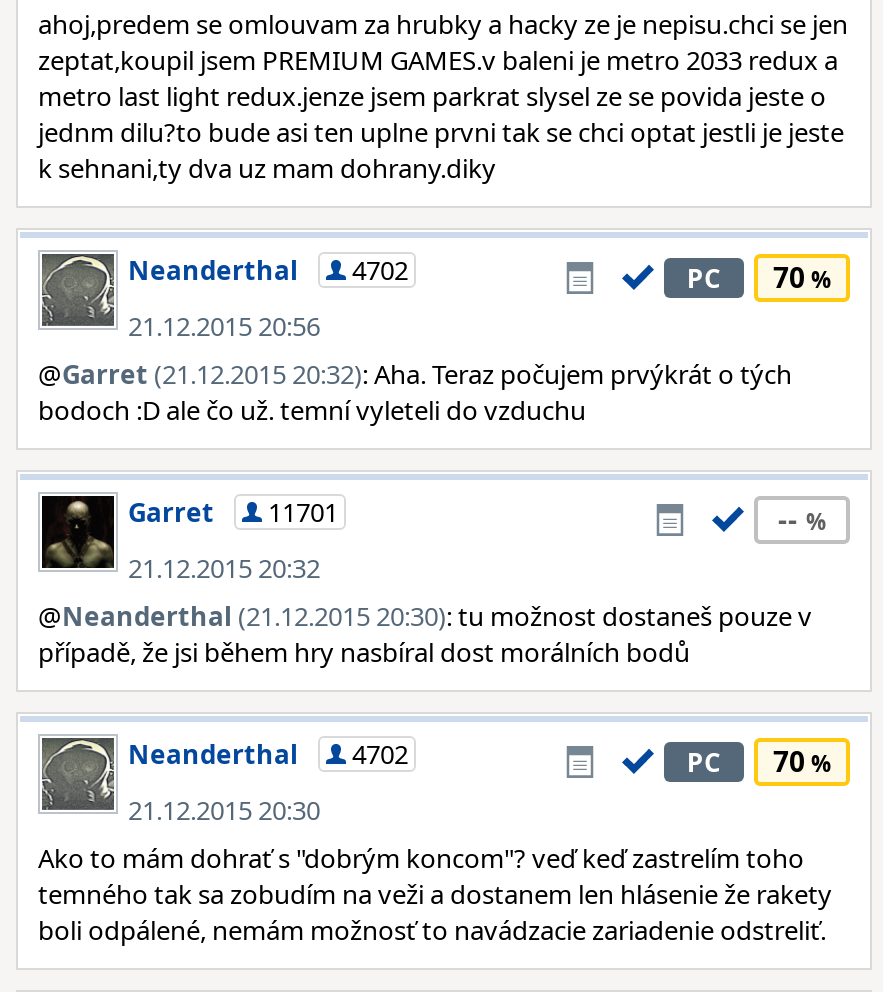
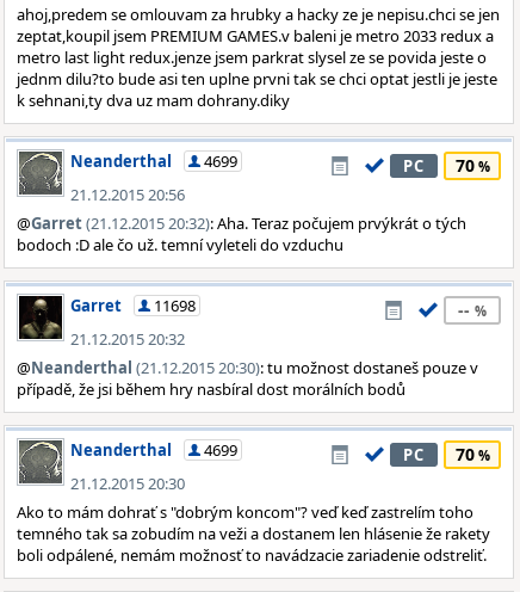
[128,252,408,288] Neanderthal 4702 -> [70,150,237,172] Neanderthal 4699
[128,494,338,530] Garret 11701 -> [70,295,196,316] Garret 11698
[128,736,408,772] Neanderthal 4702 -> [70,439,237,461] Neanderthal 4699

